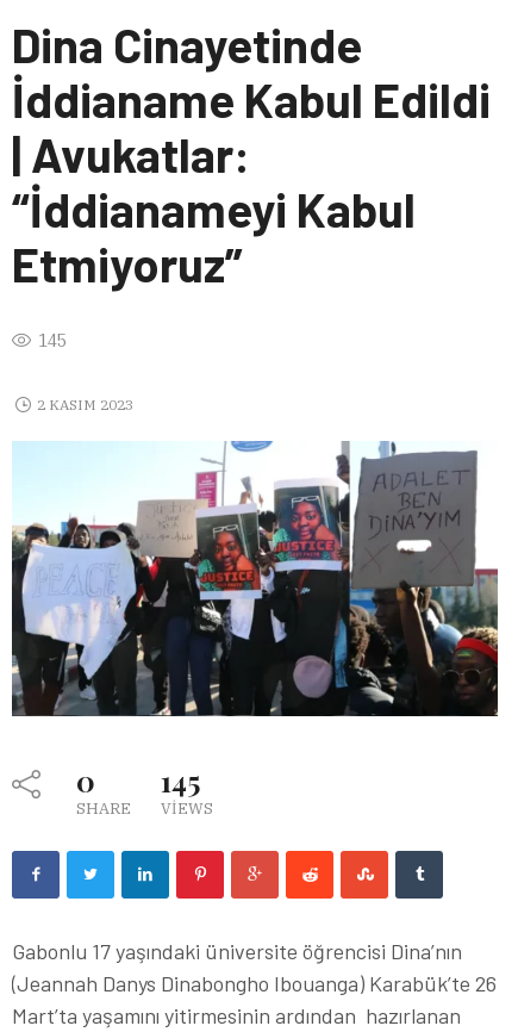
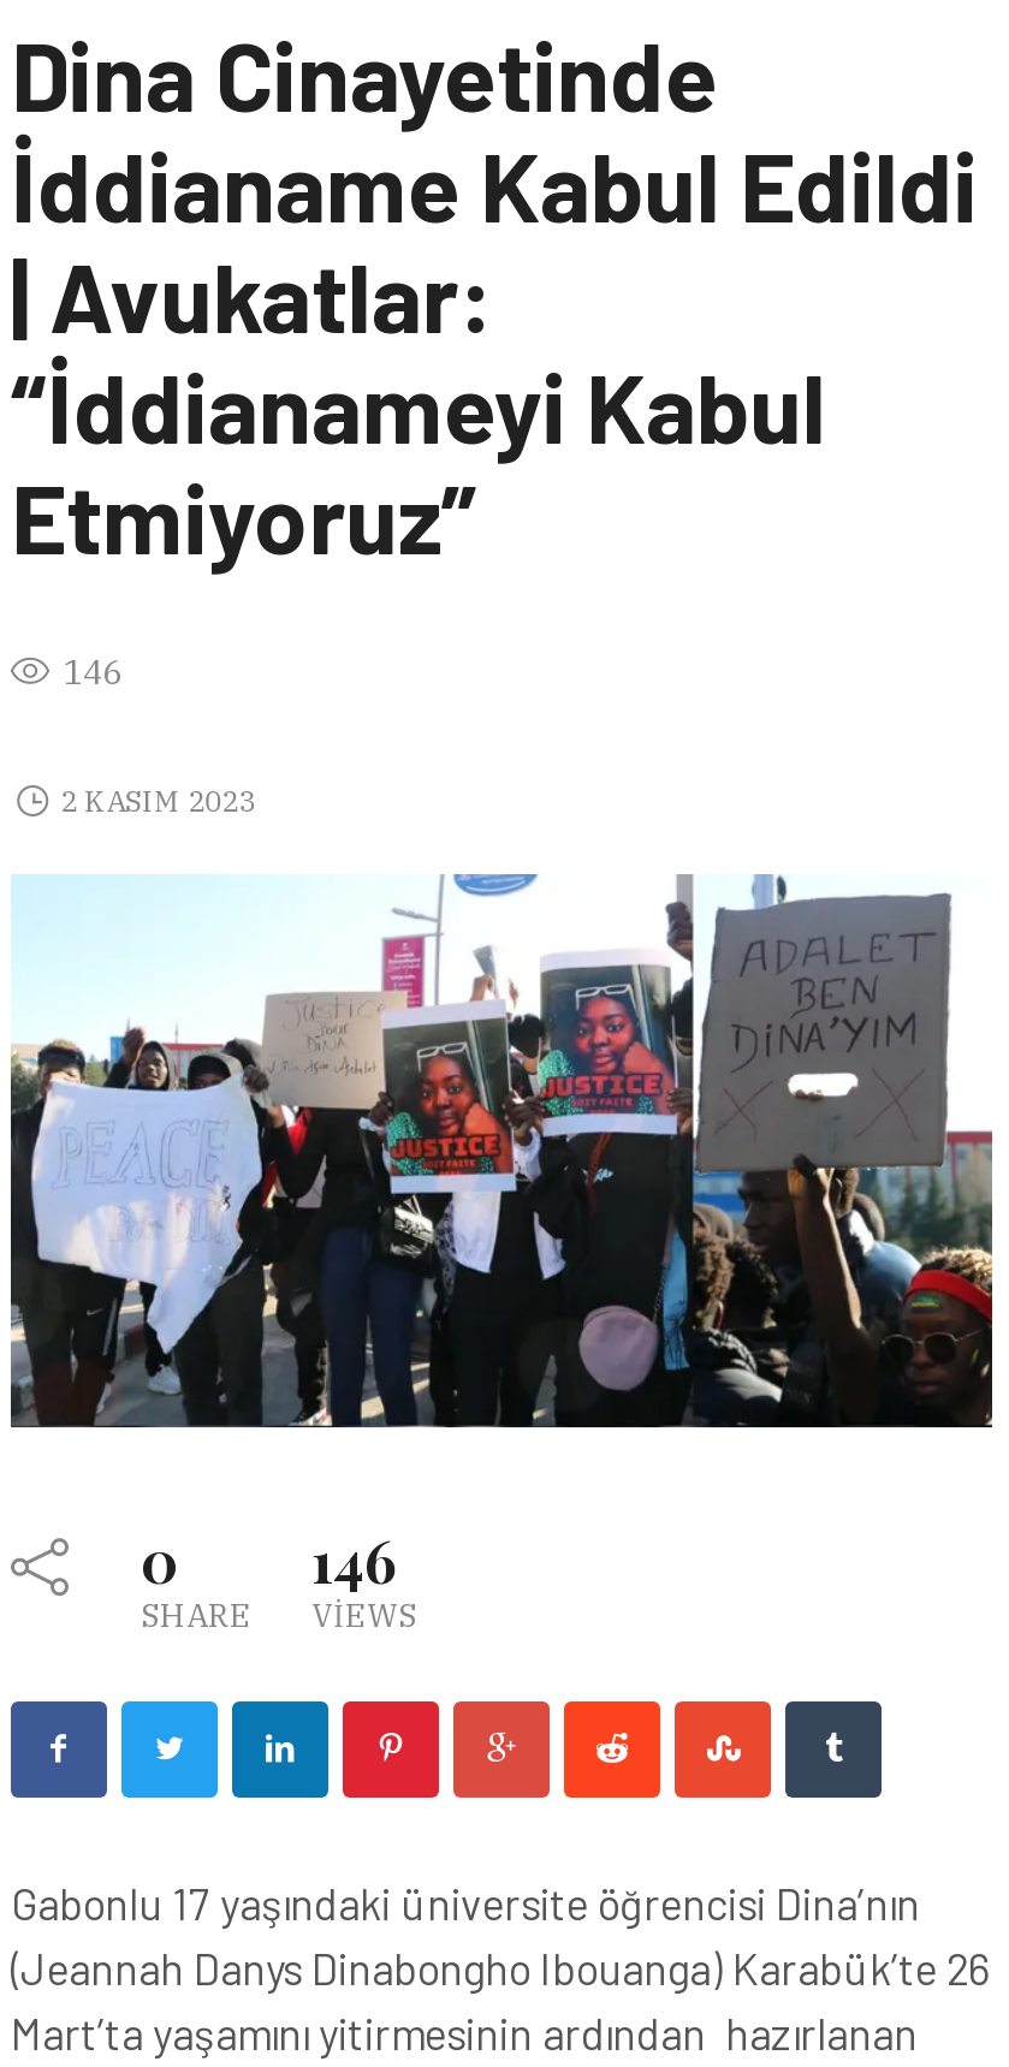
[38,331,67,352] 145 -> [64,652,121,695] 146
[76,761,200,799] 0 145 -> [141,1520,396,1597] 0 146

